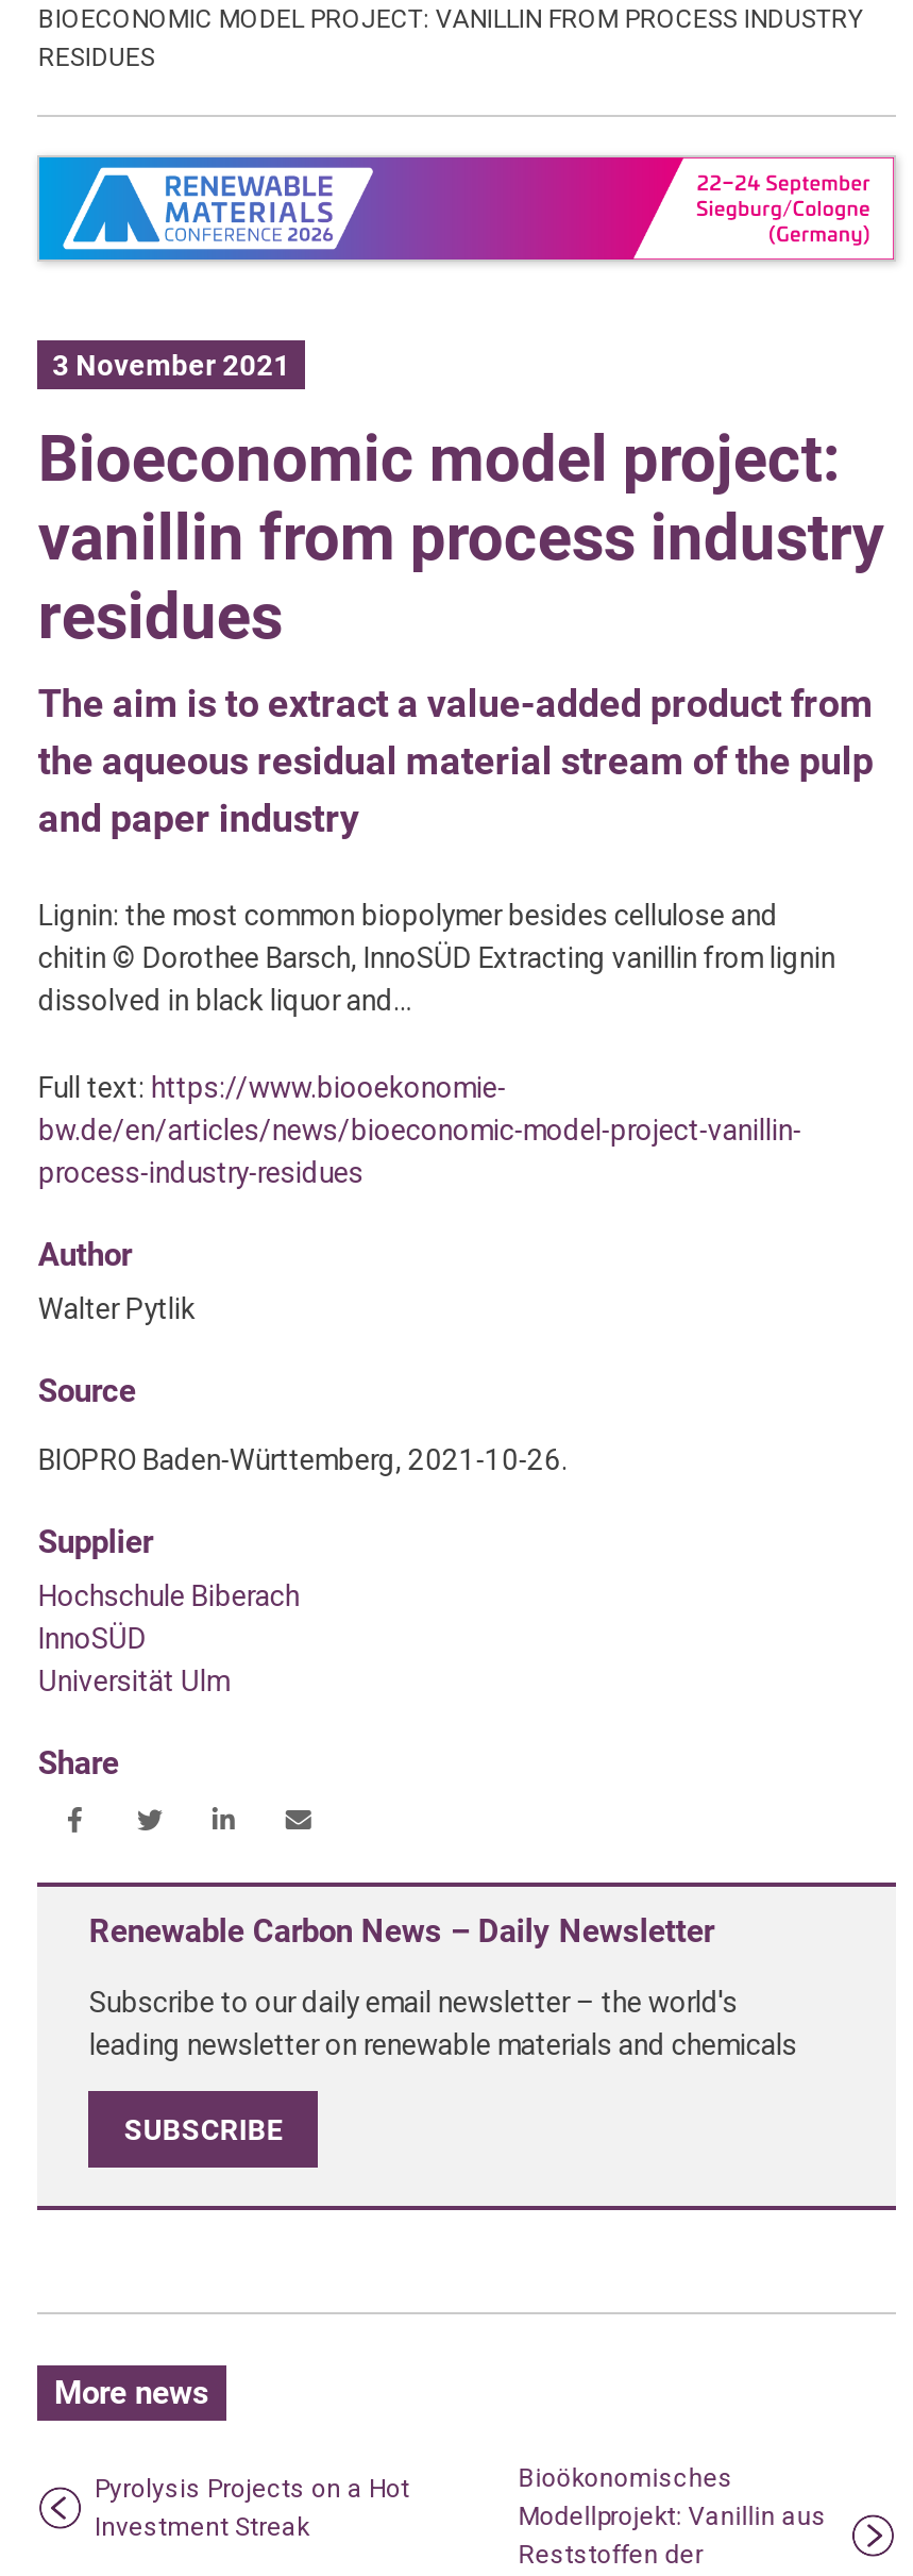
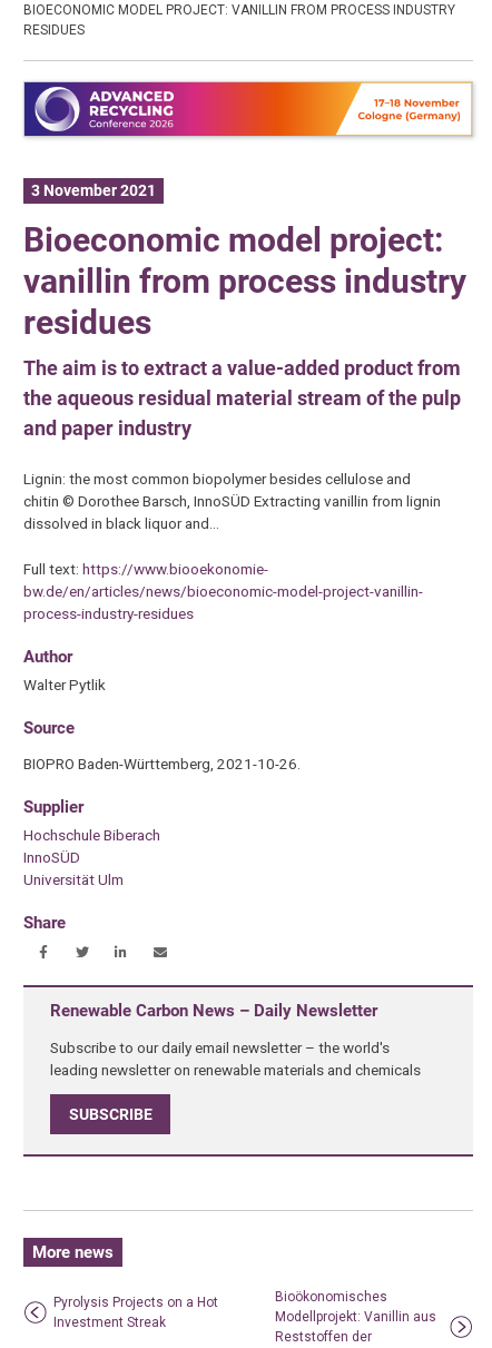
[37,155,894,262] [image] -> [23,81,472,137] [image]

